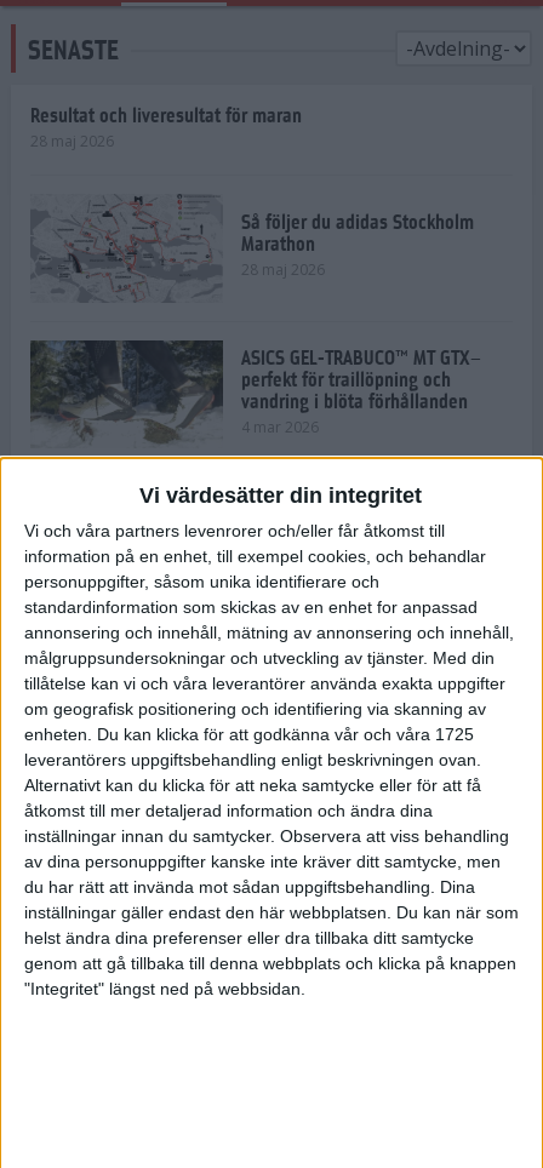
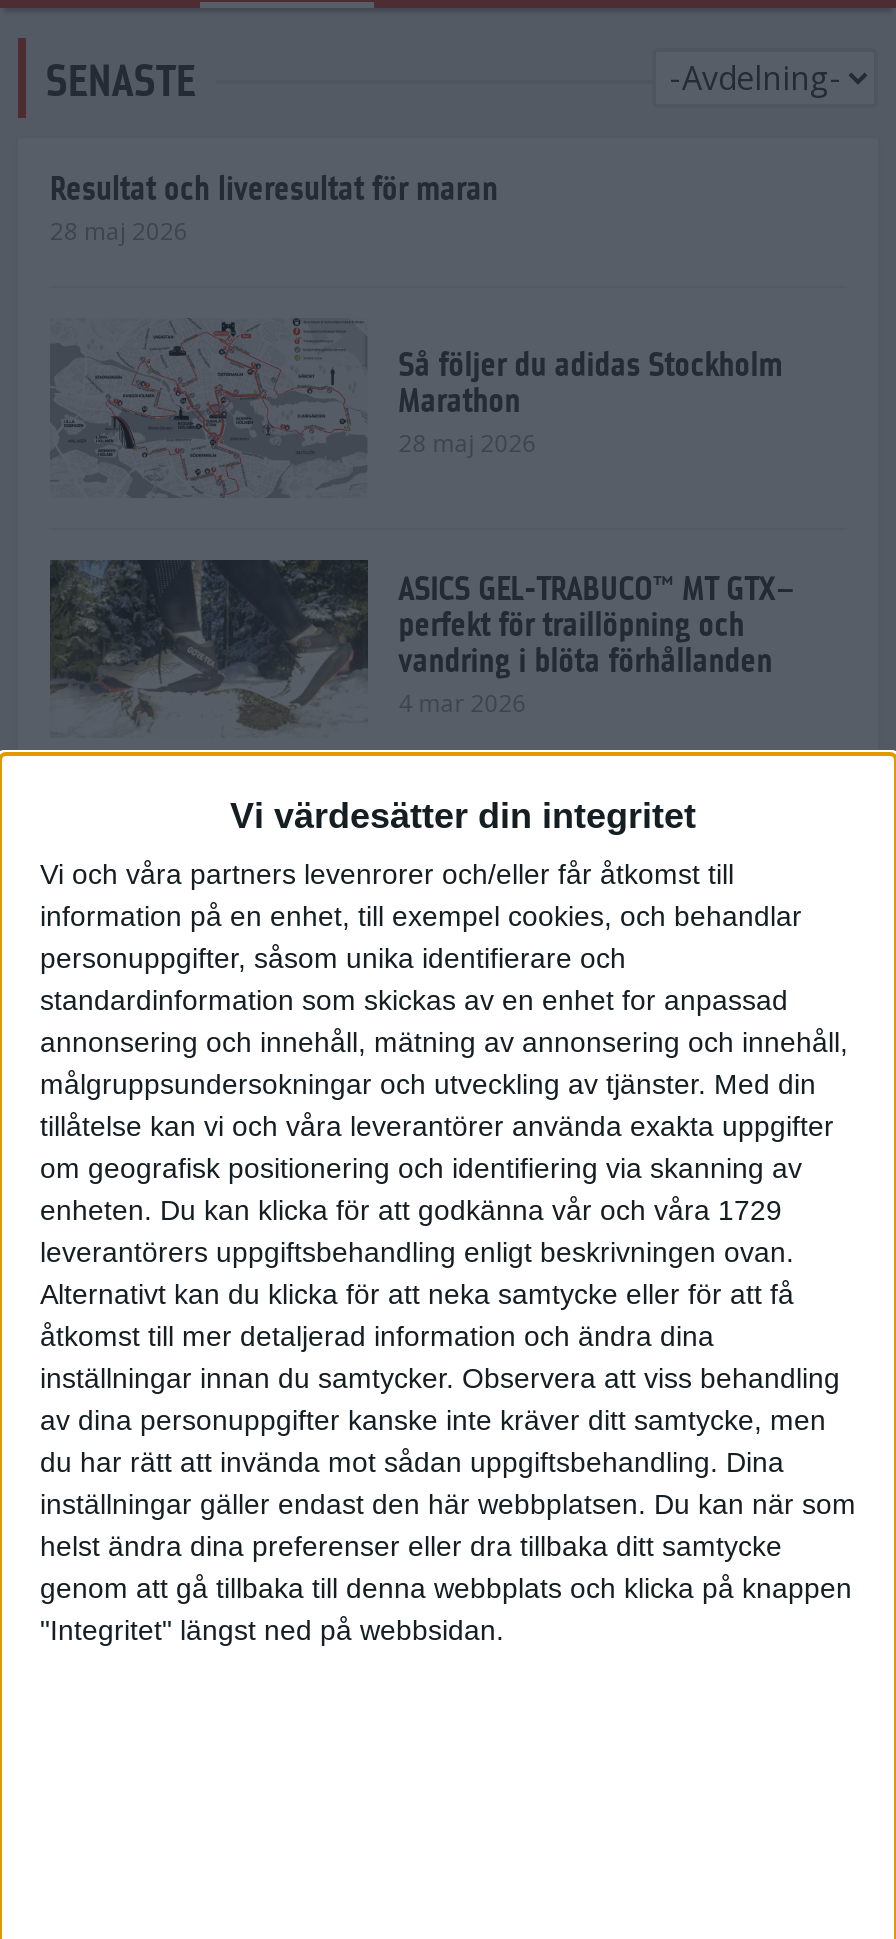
[24,725,474,744] enheten. Du kan klicka för att godkänna vår och våra 1725 -> [40,1195,782,1227] enheten. Du kan klicka för att godkänna vår och våra 1729

